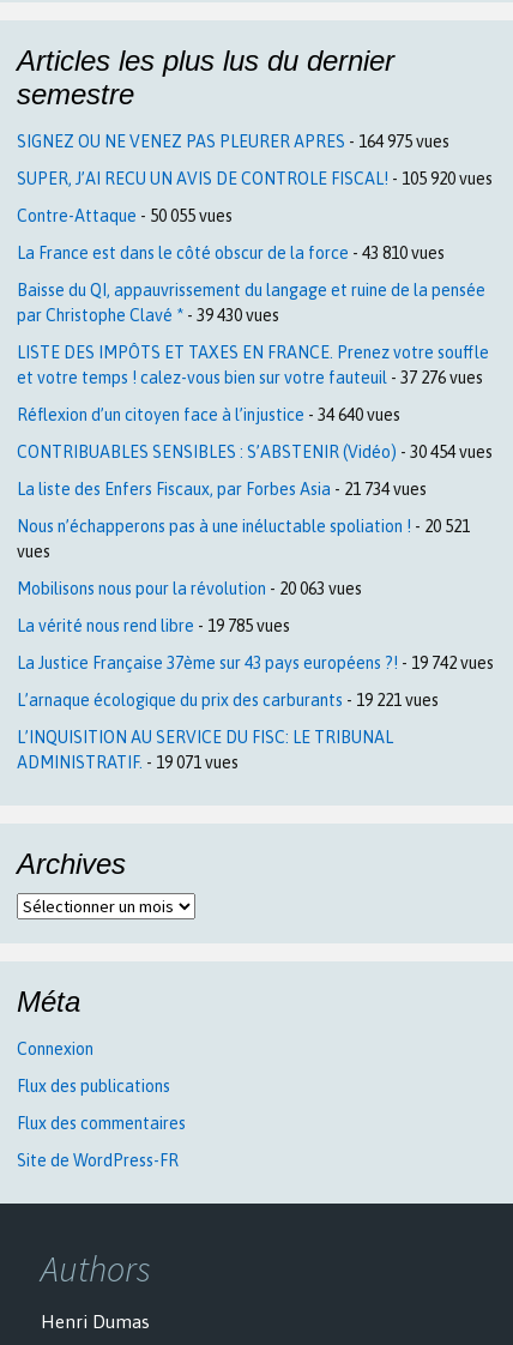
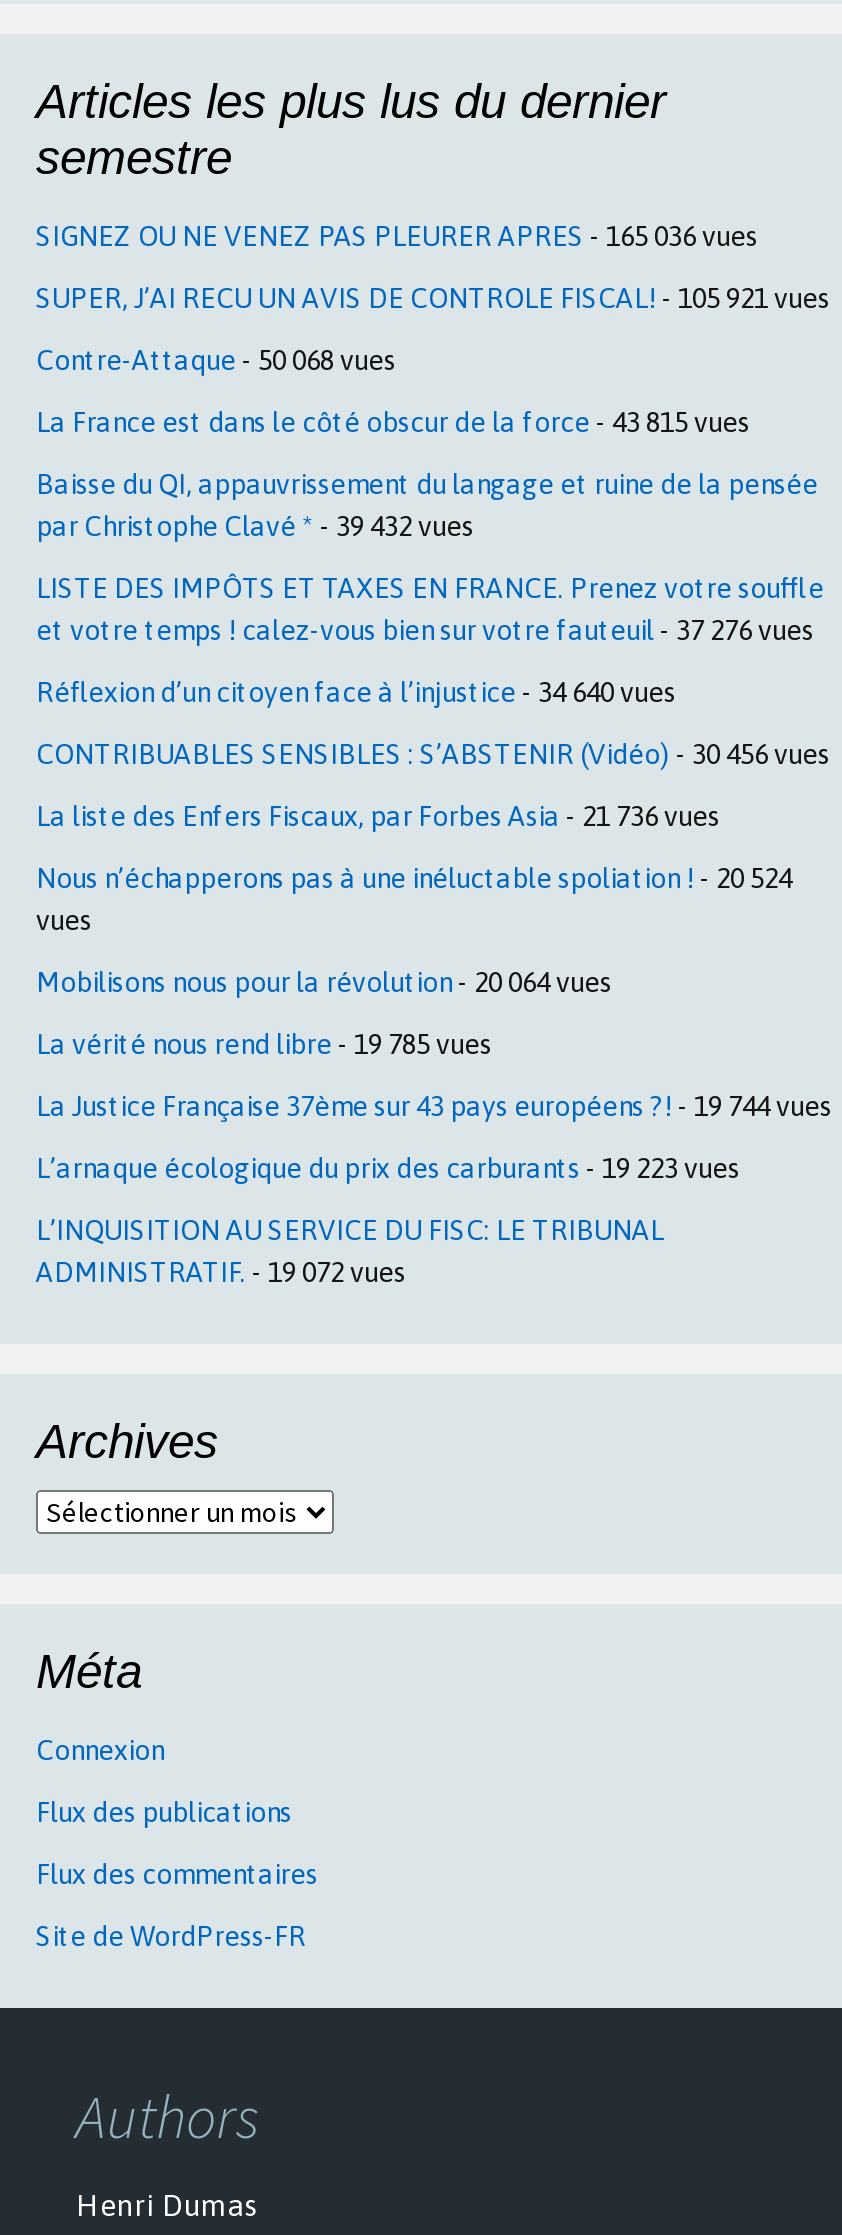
[17,132,449,151] SIGNEZ OU NE VENEZ PAS PLEURER APRES - 164 975 vues -> [36,220,758,252] SIGNEZ OU NE VENEZ PAS PLEURER APRES - 165 036 vues
[17,169,493,188] SUPER, J’AI RECU UN AVIS DE CONTROLE FISCAL! - 105 920 vues -> [36,282,830,314] SUPER, J’AI RECU UN AVIS DE CONTROLE FISCAL! - 105 921 vues
[17,206,233,225] Contre-Attaque - 50 055 vues -> [36,344,396,376] Contre-Attaque - 50 068 vues
[17,243,445,262] La France est dans le côté obscur de la force - 43 810 vues -> [36,406,750,438] La France est dans le côté obscur de la force - 43 815 vues
[17,306,279,325] par Christophe Clavé * - 39 430 vues -> [36,510,474,542] par Christophe Clavé * - 39 432 vues
[17,442,493,461] CONTRIBUABLES SENSIBLES : S’ABSTENIR (Vidéo) - 30 454 vues -> [36,738,830,770] CONTRIBUABLES SENSIBLES : S’ABSTENIR (Vidéo) - 30 456 vues
[17,479,427,499] La liste des Enfers Fiscaux, par Forbes Asia - 21 734 vues -> [36,800,720,832] La liste des Enfers Fiscaux, par Forbes Asia - 21 736 vues
[17,517,470,536] Nous n’échapperons pas à une inéluctable spoliation ! - 20 521 -> [36,862,792,894] Nous n’échapperons pas à une inéluctable spoliation ! - 20 524
[17,579,362,598] Mobilisons nous pour la révolution - 20 063 vues -> [36,966,612,998] Mobilisons nous pour la révolution - 20 064 vues
[17,653,494,672] La Justice Française 37ème sur 43 pays européens ?! - 19 742 vues -> [36,1090,832,1122] La Justice Française 37ème sur 43 pays européens ?! - 19 744 vues
[17,690,439,710] L’arnaque écologique du prix des carburants - 19 221 vues -> [36,1152,740,1184] L’arnaque écologique du prix des carburants - 19 223 vues
[17,753,239,772] ADMINISTRATIF. - 19 071 vues -> [36,1256,406,1288] ADMINISTRATIF. - 19 072 vues

